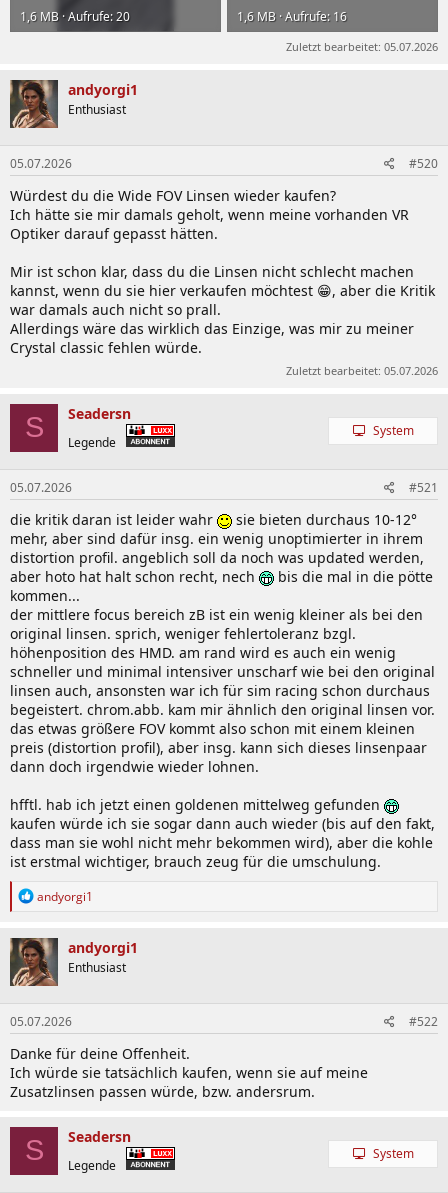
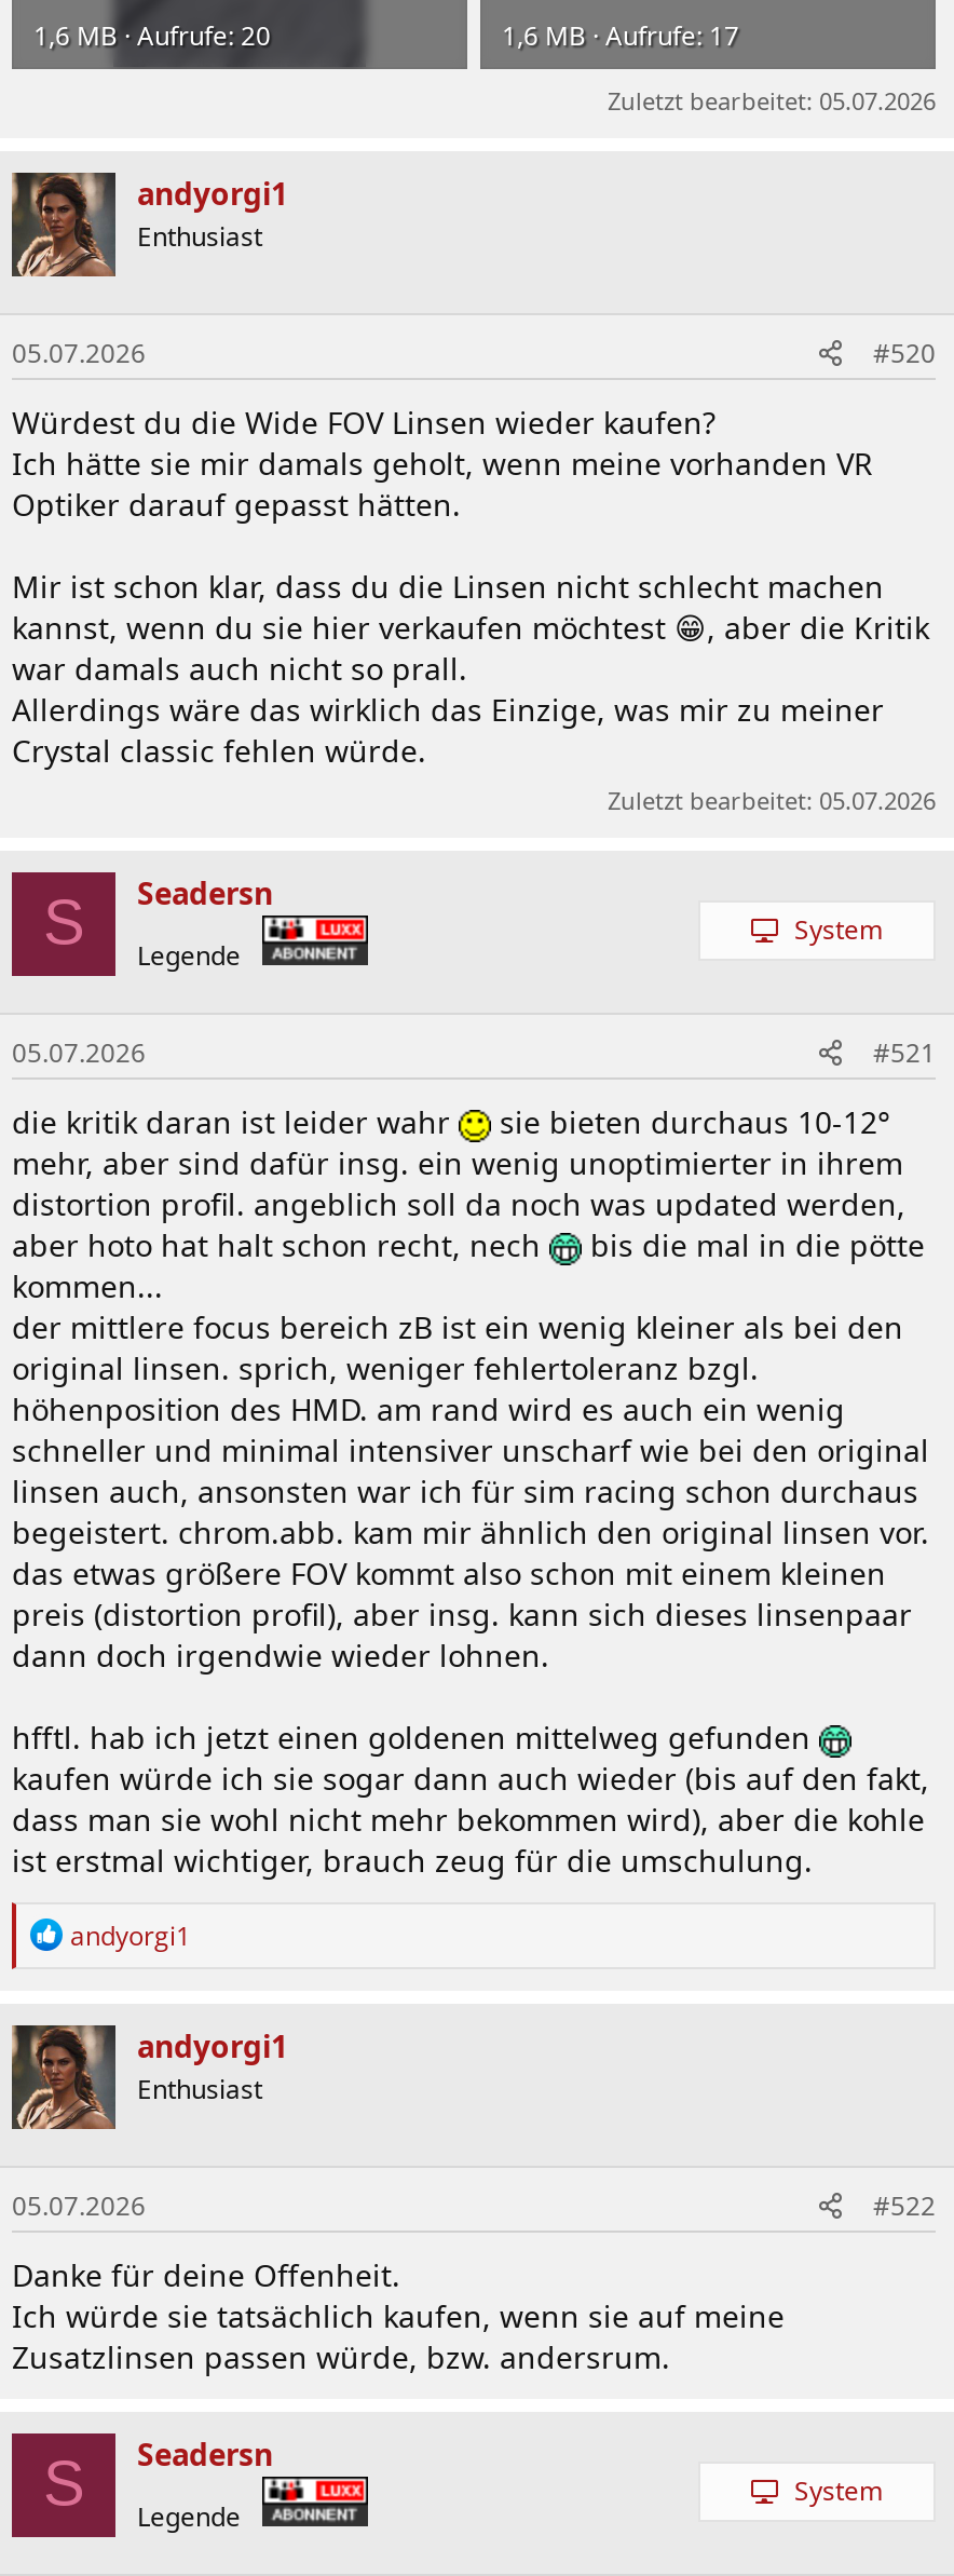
[237,8,347,25] 1,6 MB · Aufrufe: 16 -> [502,17,739,54] 1,6 MB · Aufrufe: 17

